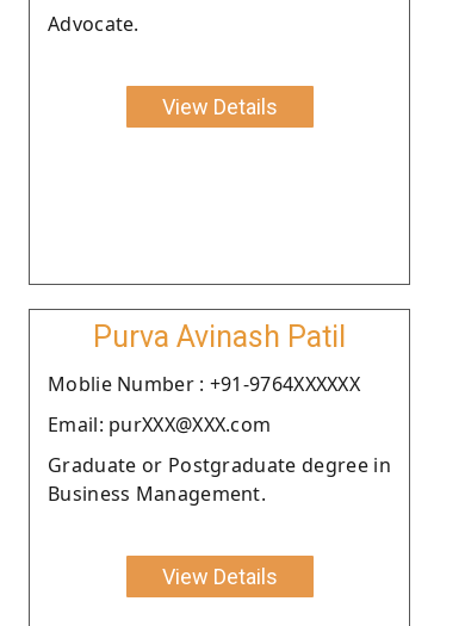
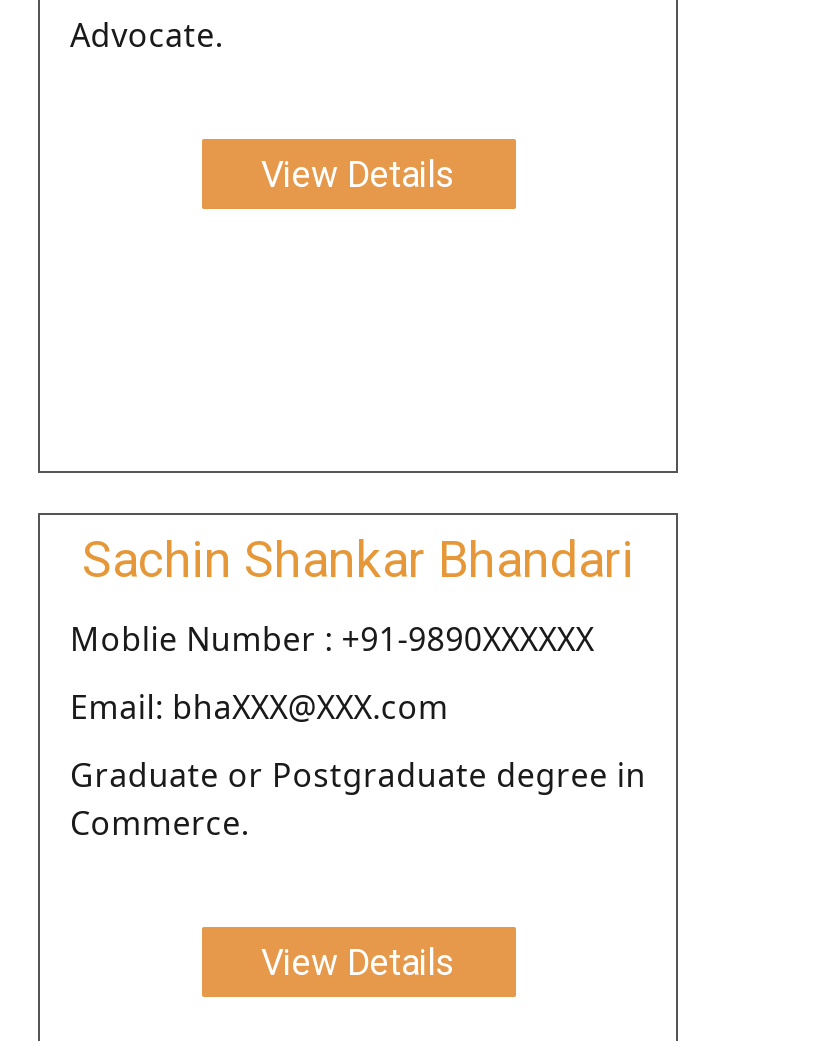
[93,319,346,354] Purva Avinash Patil -> [82,531,634,589] Sachin Shankar Bhandari
[48,371,360,397] Moblie Number : +91-9764XXXXXX -> [70,617,594,661] Moblie Number : +91-9890XXXXXX
[48,411,271,437] Email: purXXX@XXX.com -> [70,685,449,729] Email: bhaXXX@XXX.com
[48,480,266,507] Business Management. -> [70,801,249,845] Commerce.

